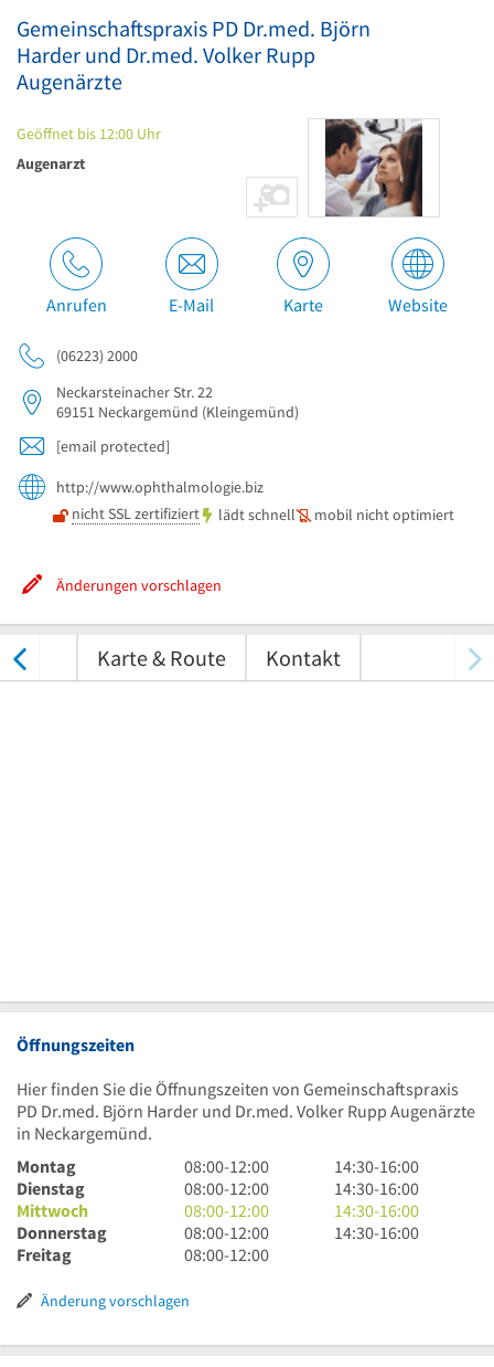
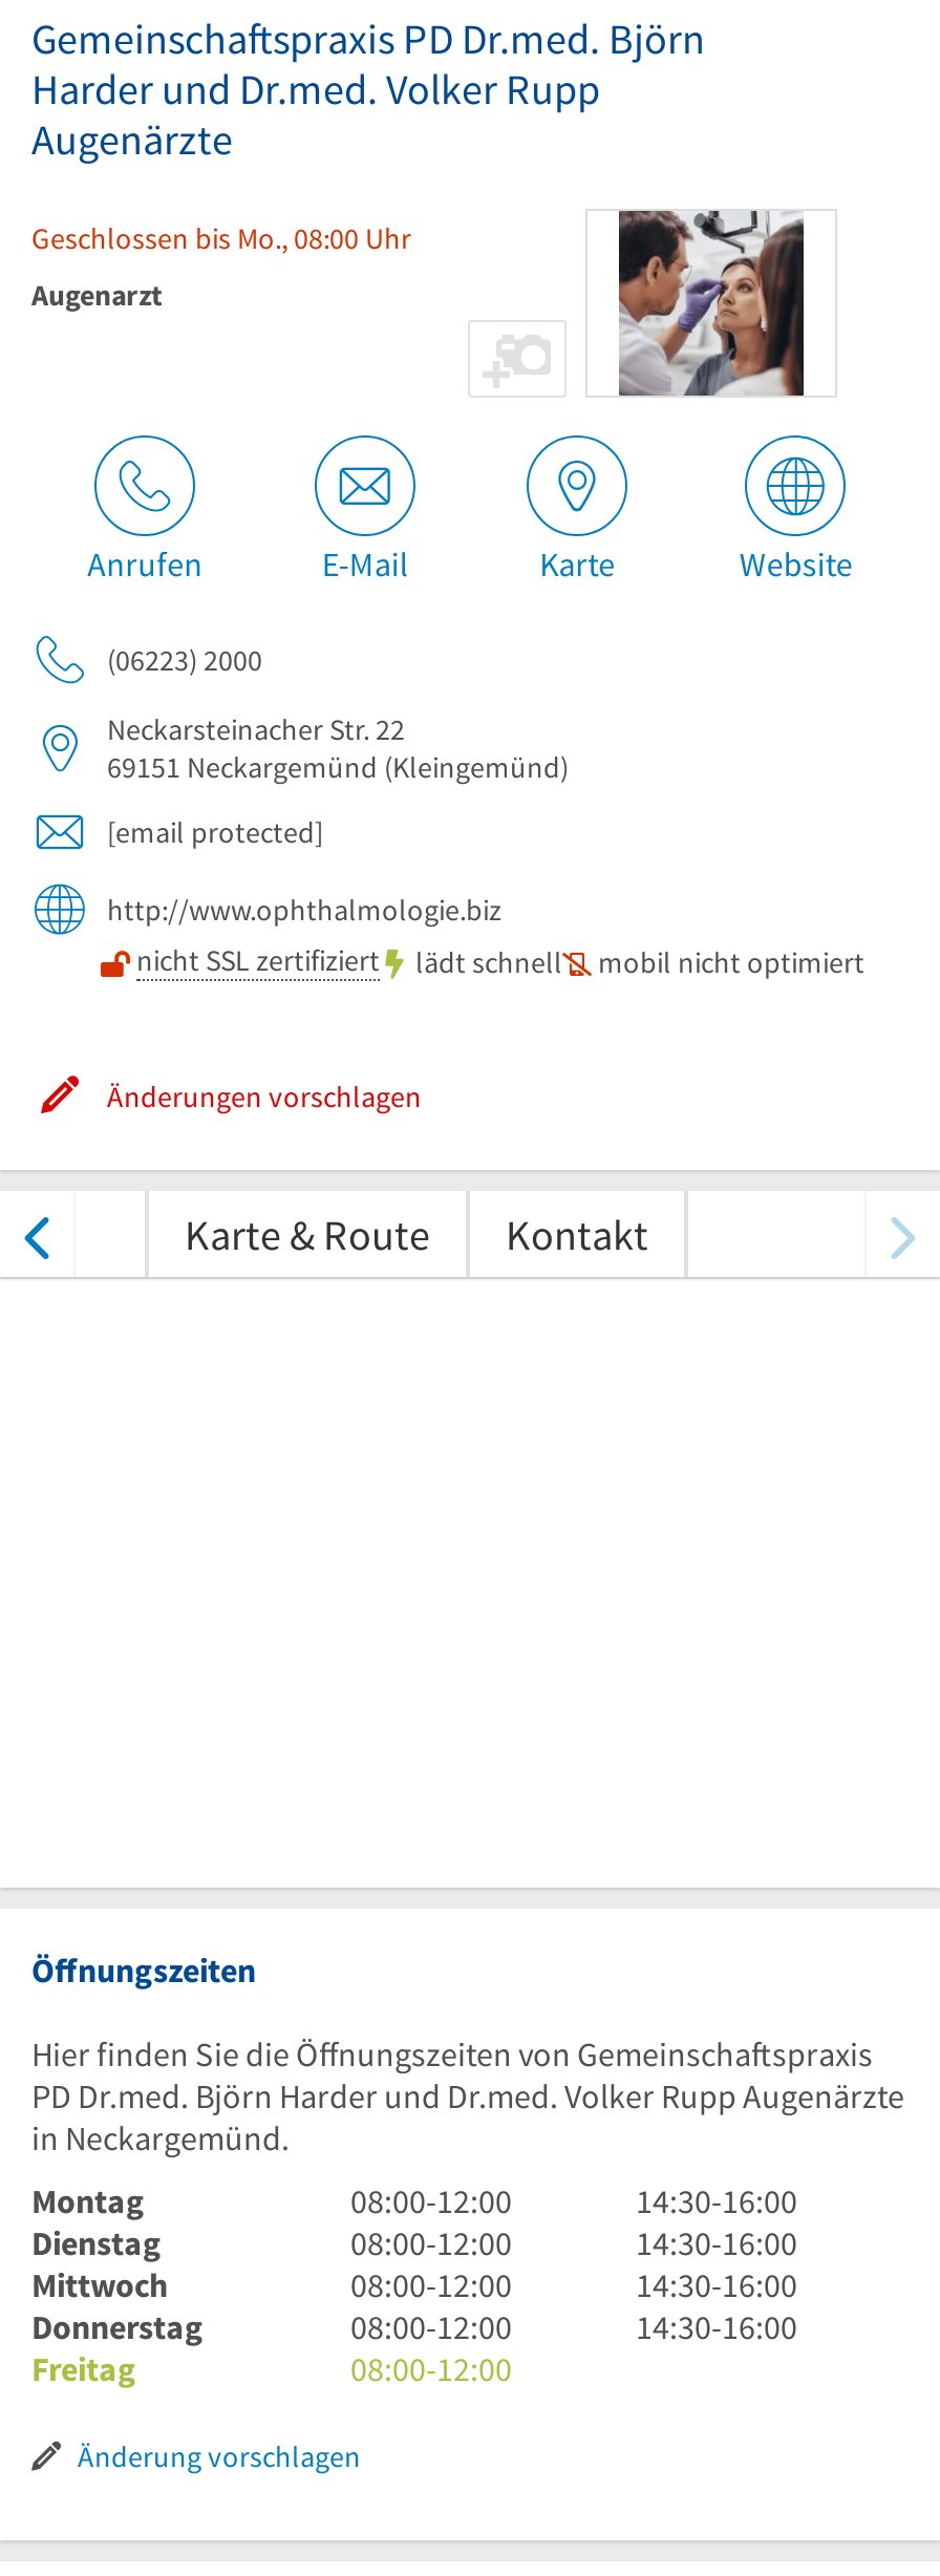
[17,124,161,144] Geöffnet bis 12:00 Uhr -> [31,219,411,257] Geschlossen bis Mo., 08:00 Uhr

